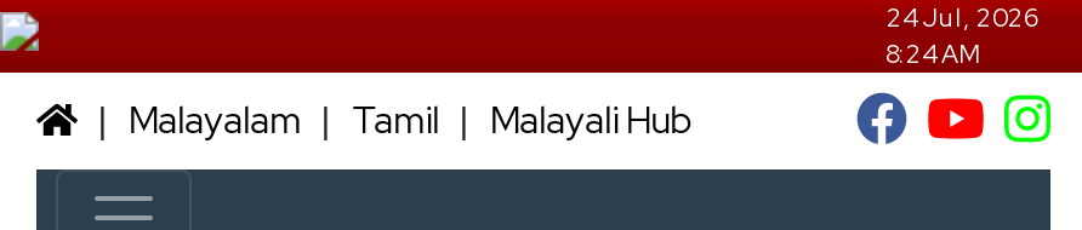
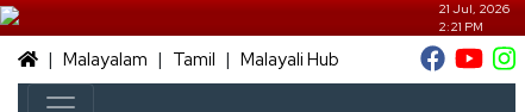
[885,0,1038,70] 24 Jul, 2026 | 8:24 AM -> [438,0,510,35] 21 Jul, 2026 | 2:21 PM

